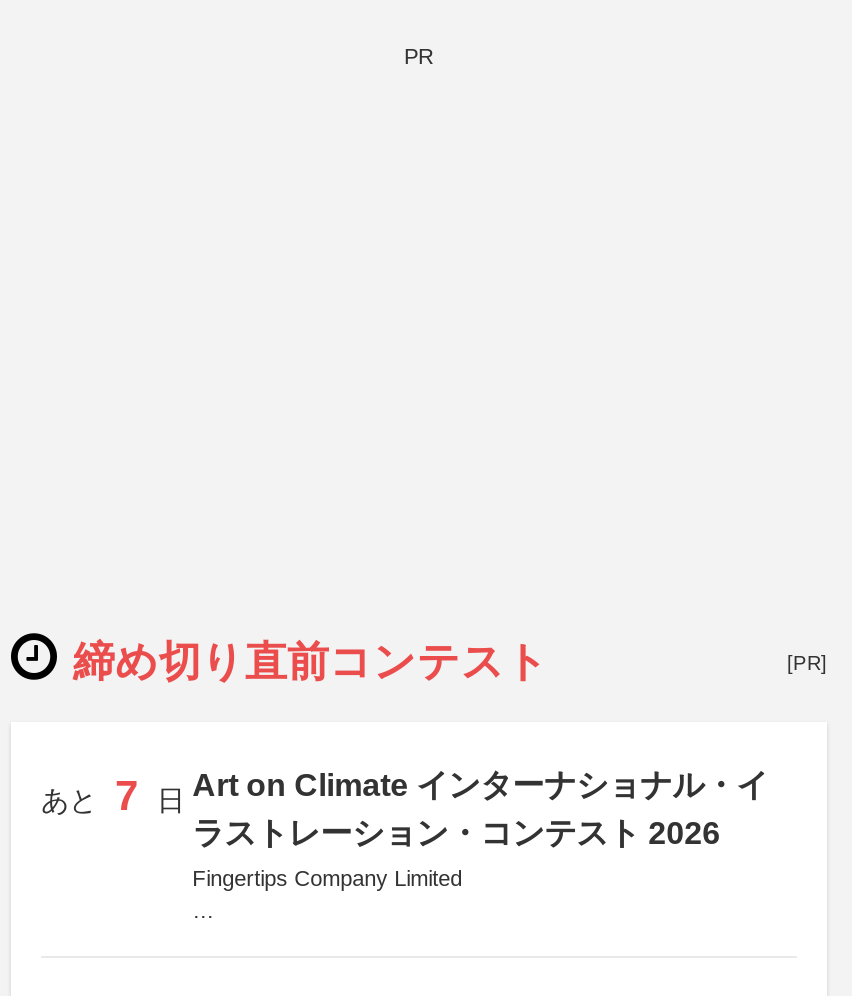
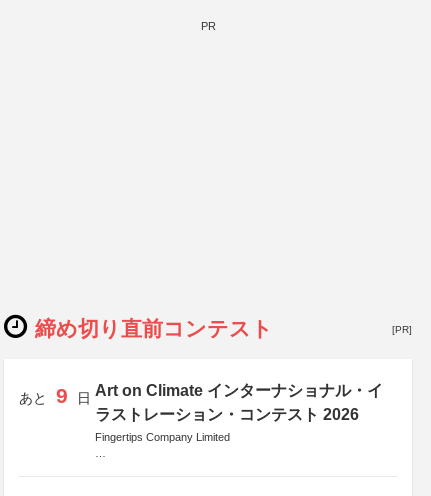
[41,768,768,818] あと 7 日 Art on Climate インターナショナル・イ -> [19,382,383,407] あと 9 日 Art on Climate インターナショナル・イ

